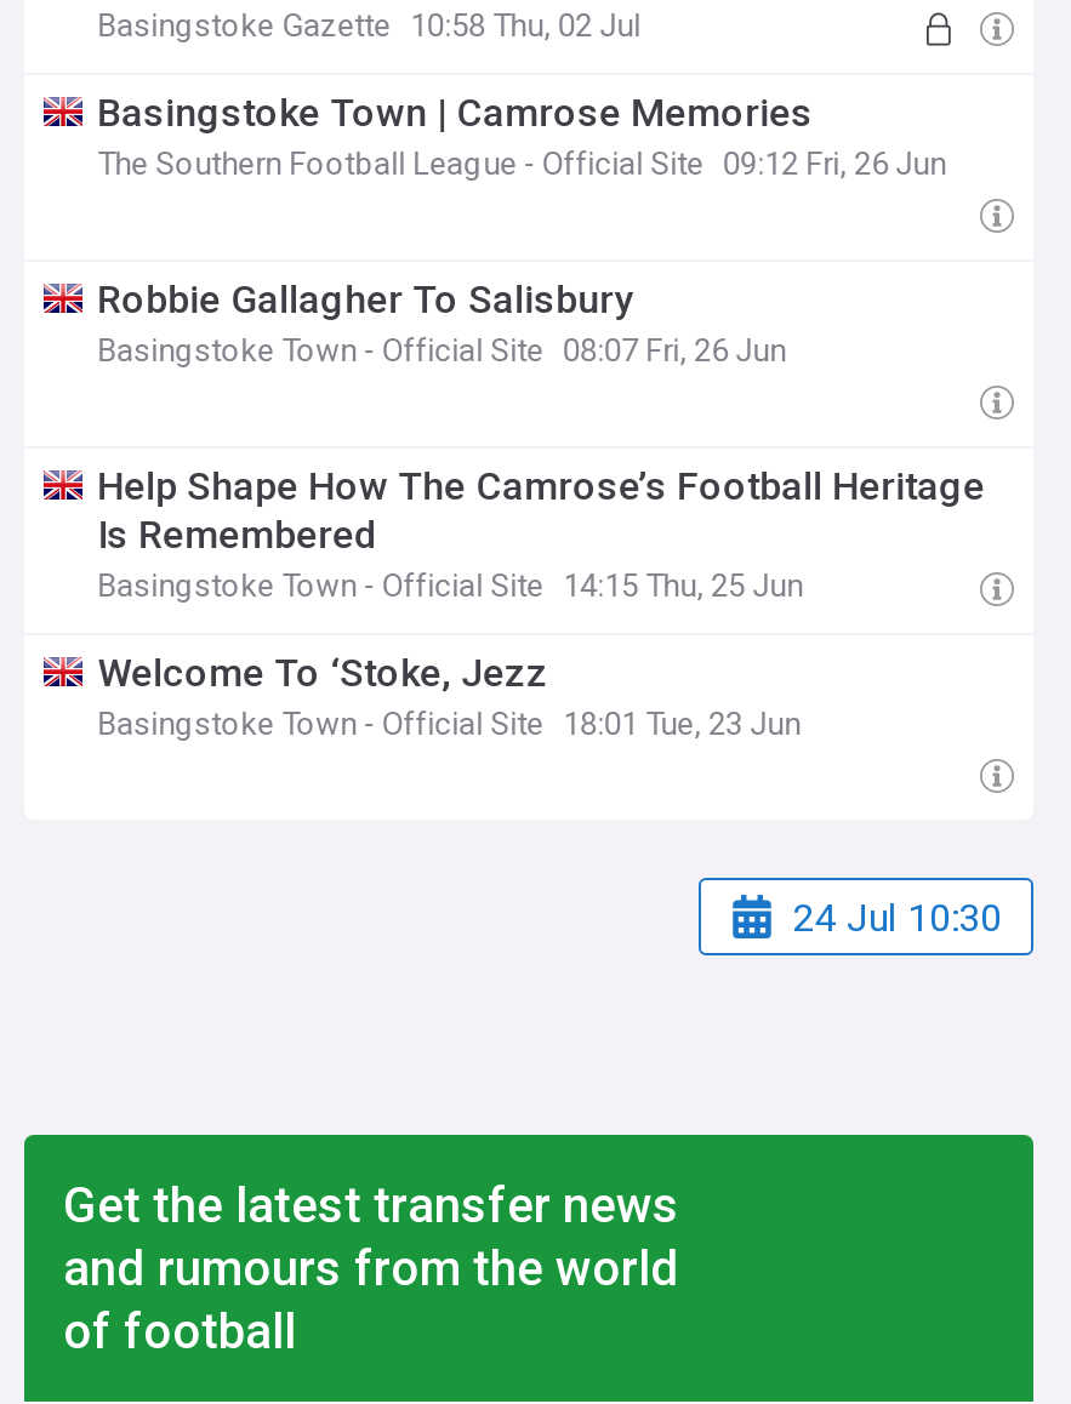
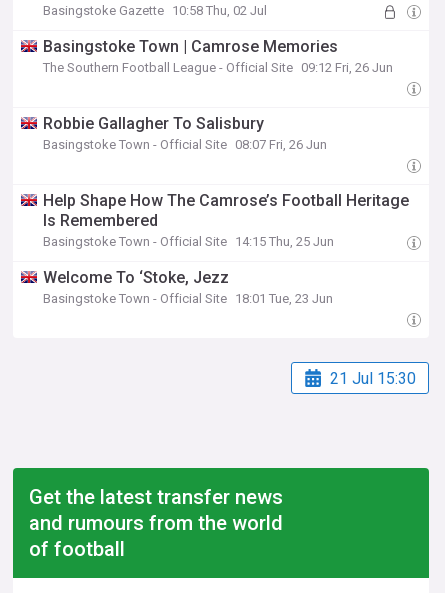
[793,894,1002,940] 24 Jul 10:30 -> [330,368,416,387] 21 Jul 15:30

